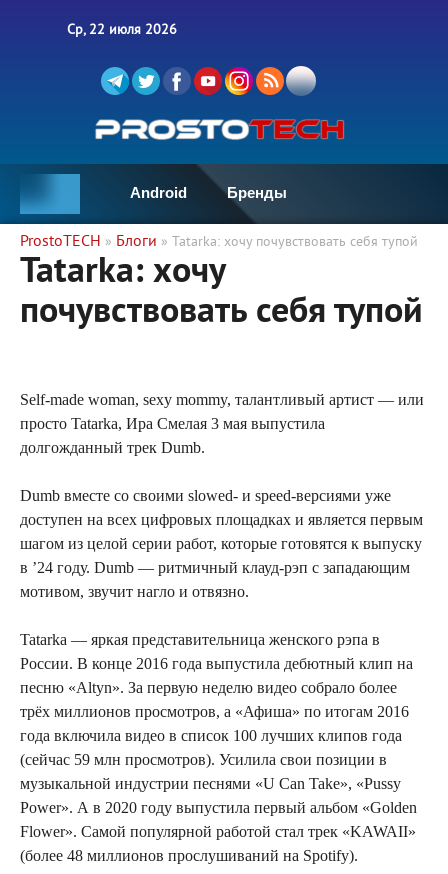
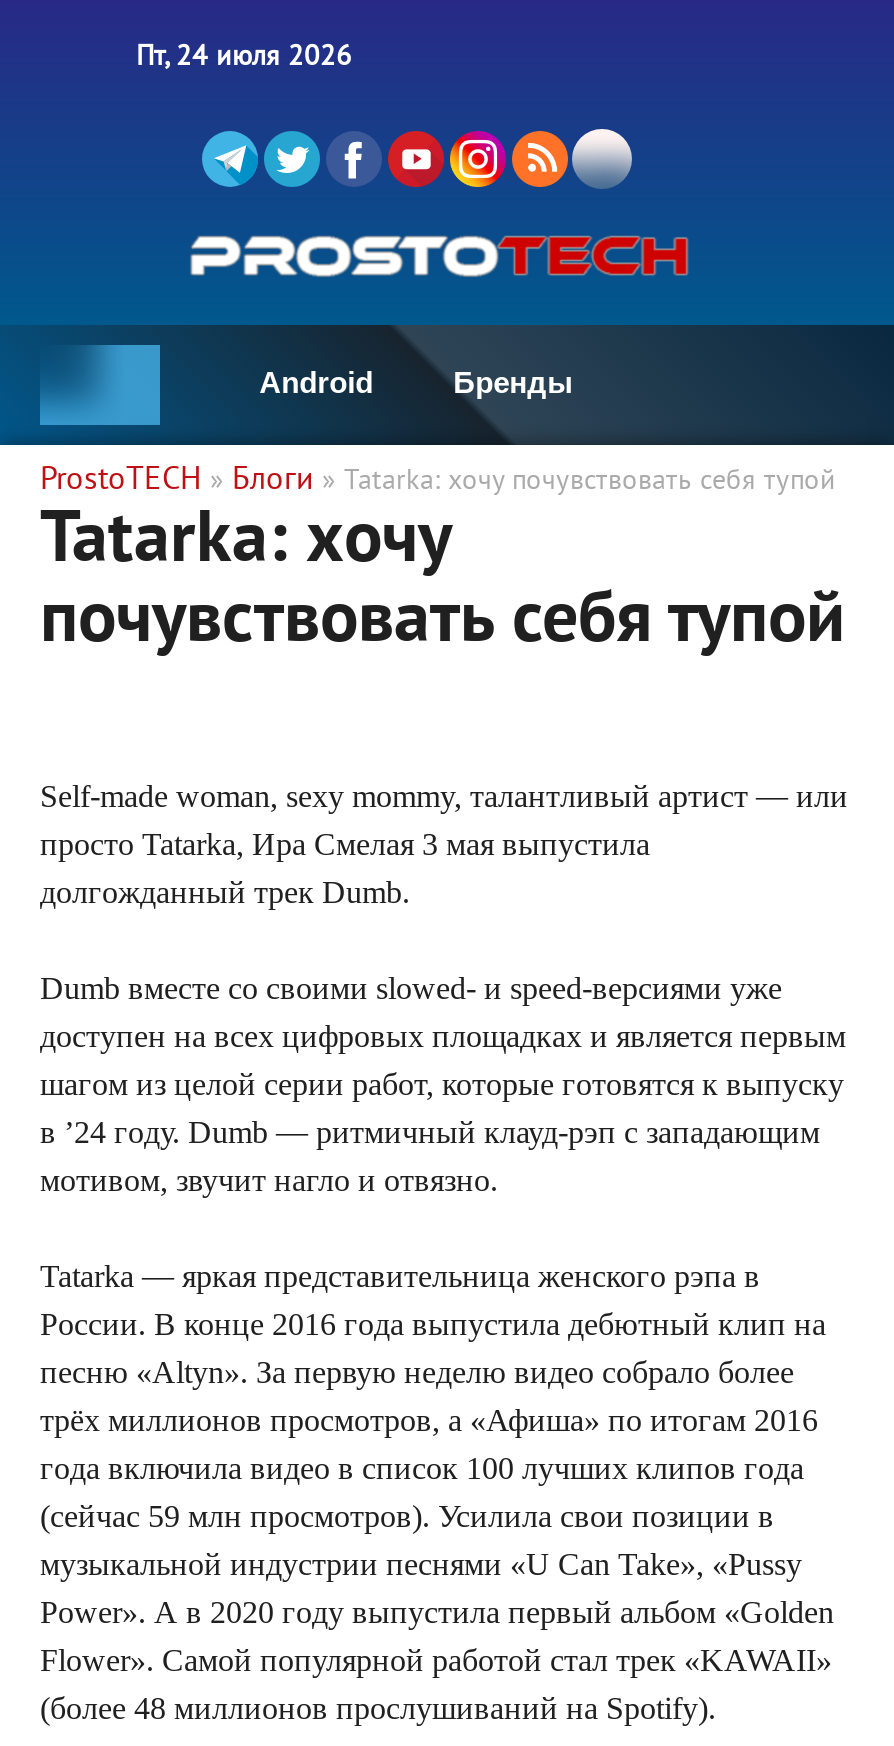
[67,22,177,39] Ср, 22 июля 2026 -> [136,41,352,75] Пт, 24 июля 2026

